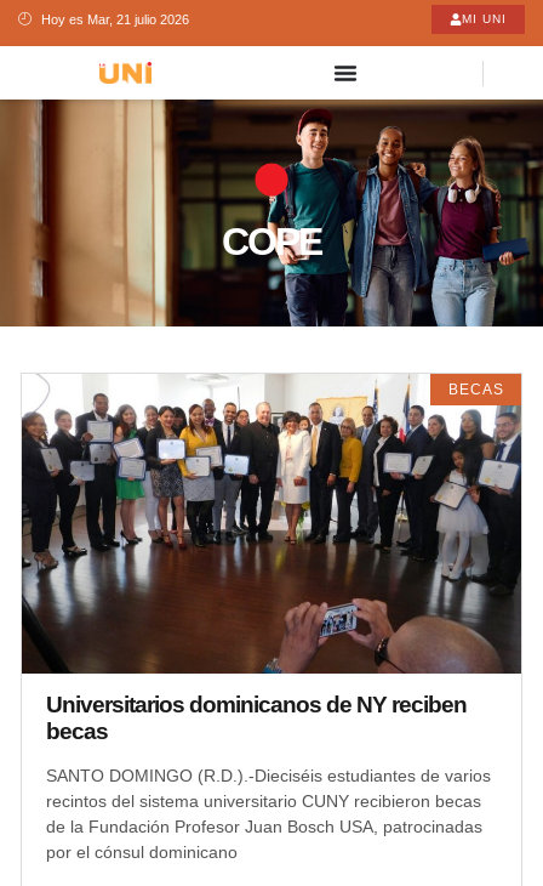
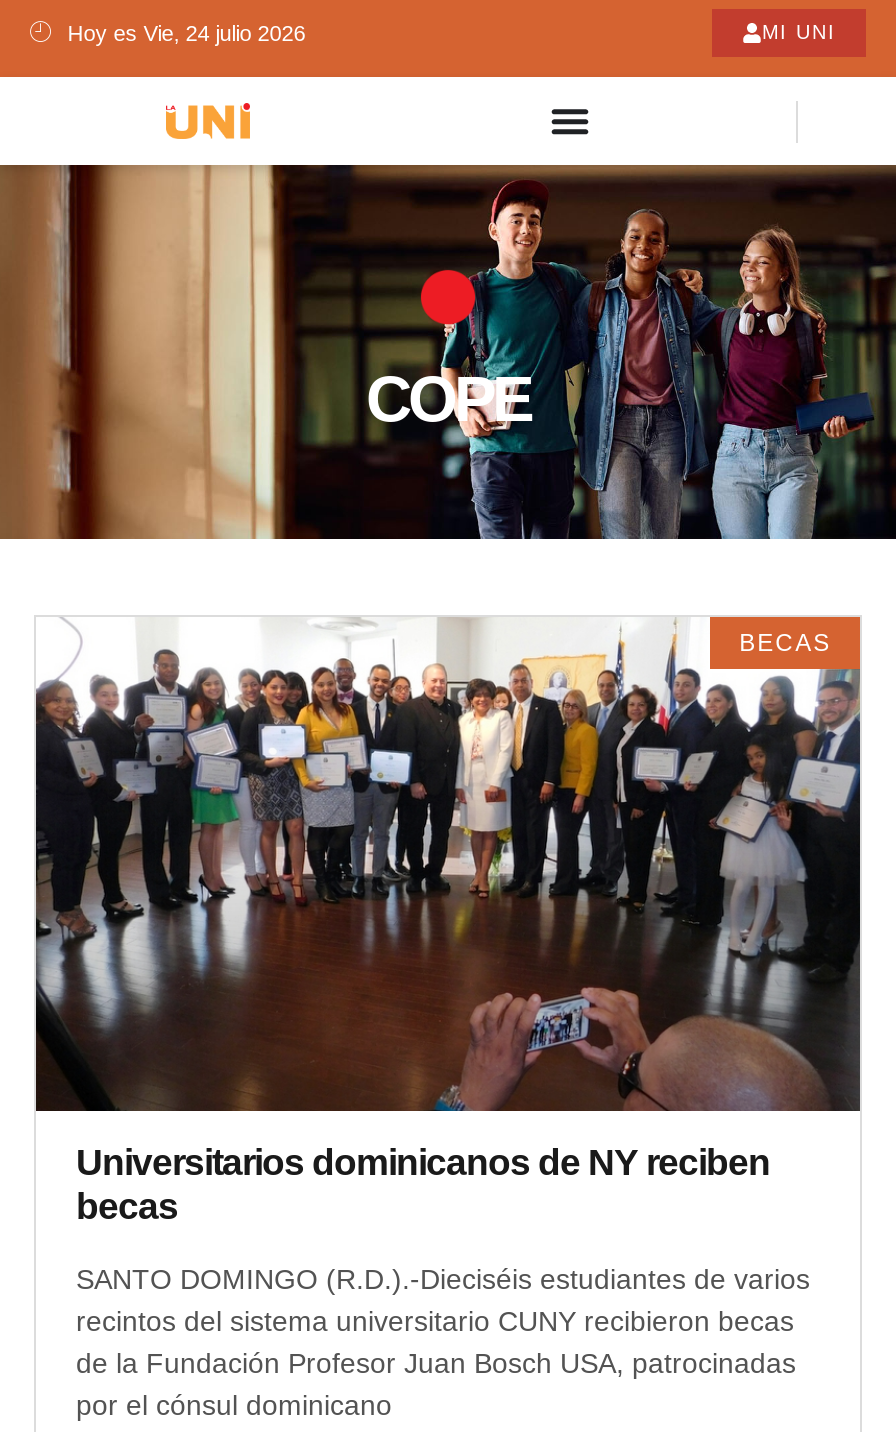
[41,12,189,26] Hoy es Mar, 21 julio 2026 -> [68,20,306,44] Hoy es Vie, 24 julio 2026

